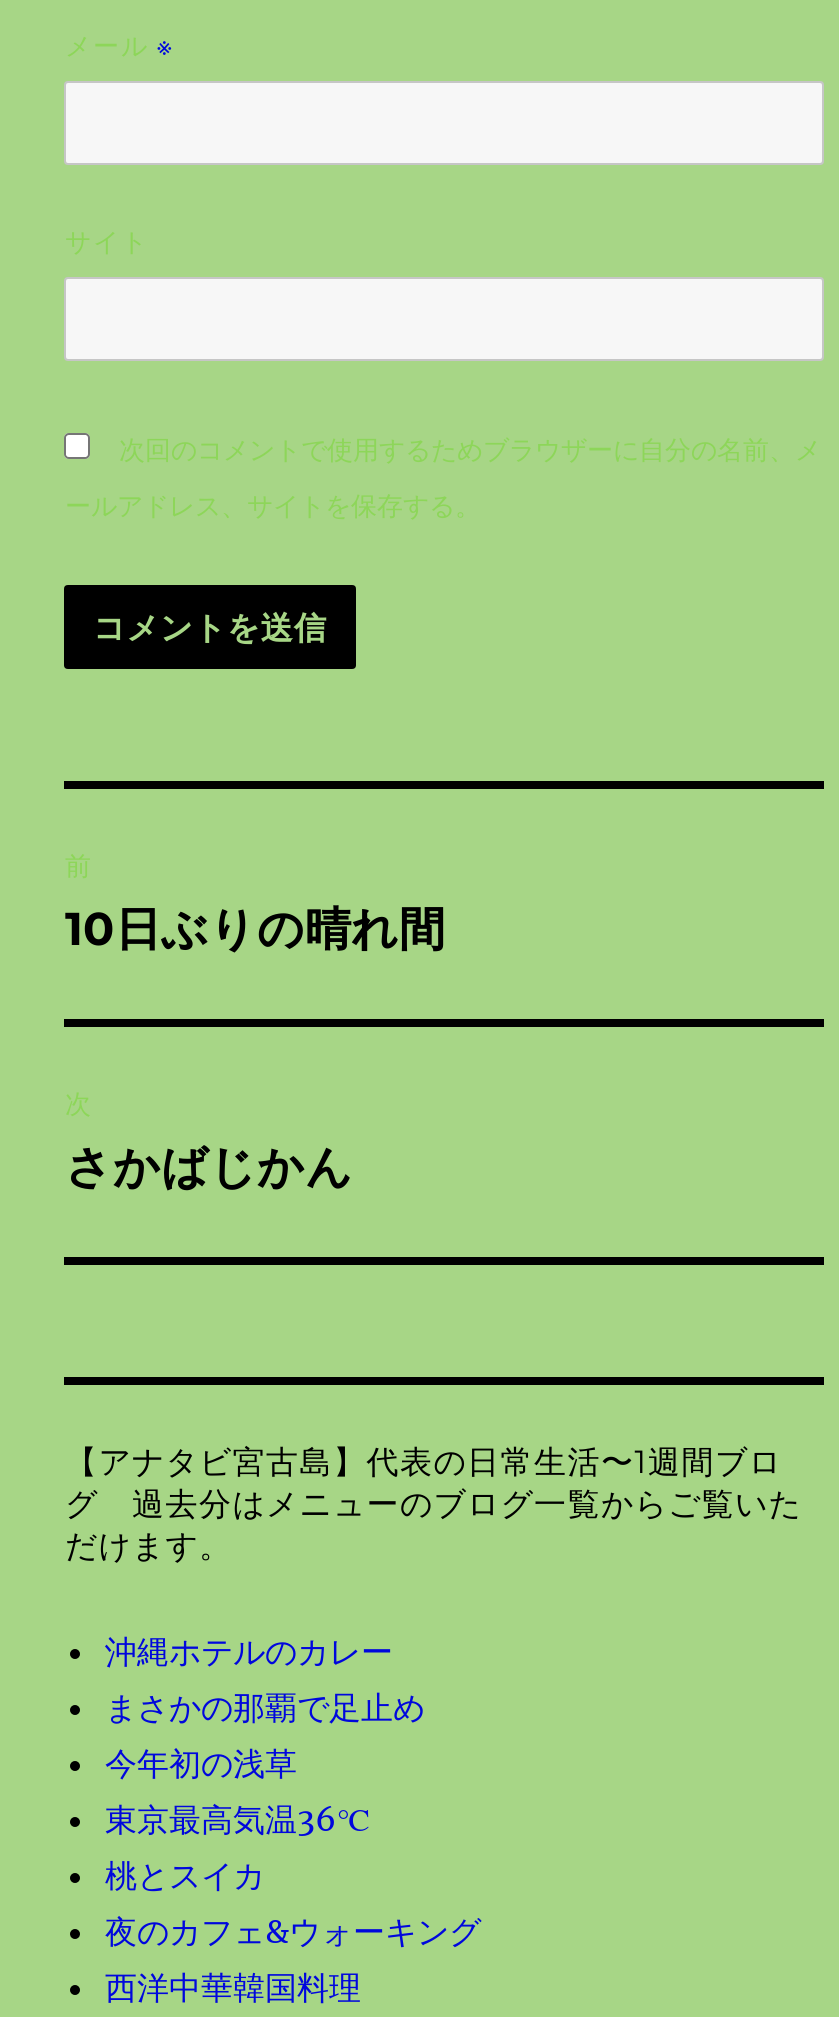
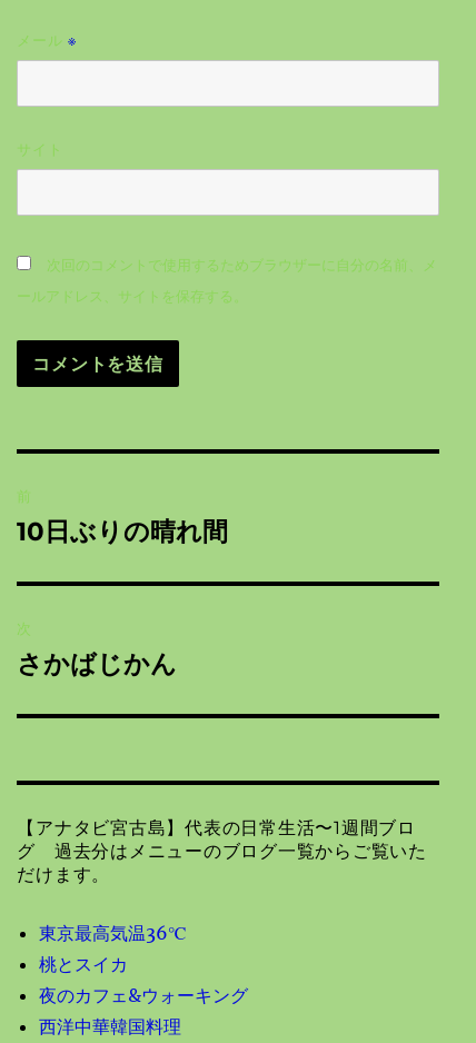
[105,1631,425,1783] 沖縄ホテルのカレー | まさかの那覇で足止め | 今年初の浅草 -> none

